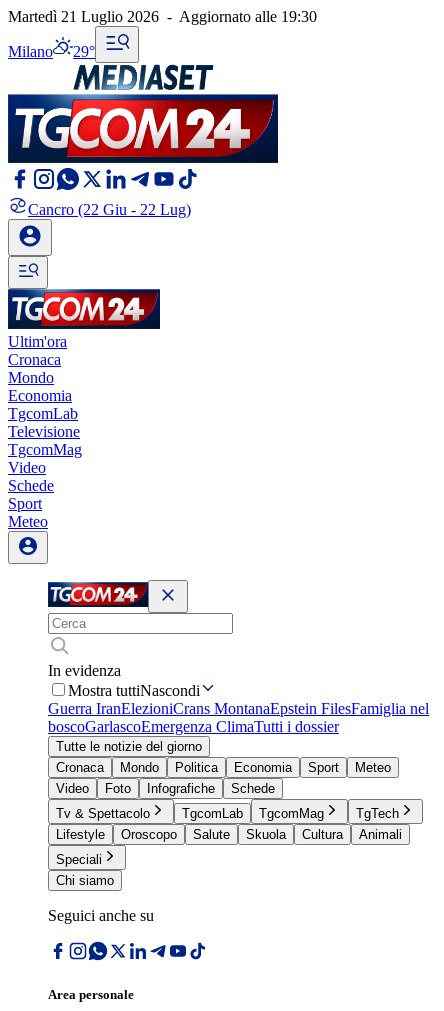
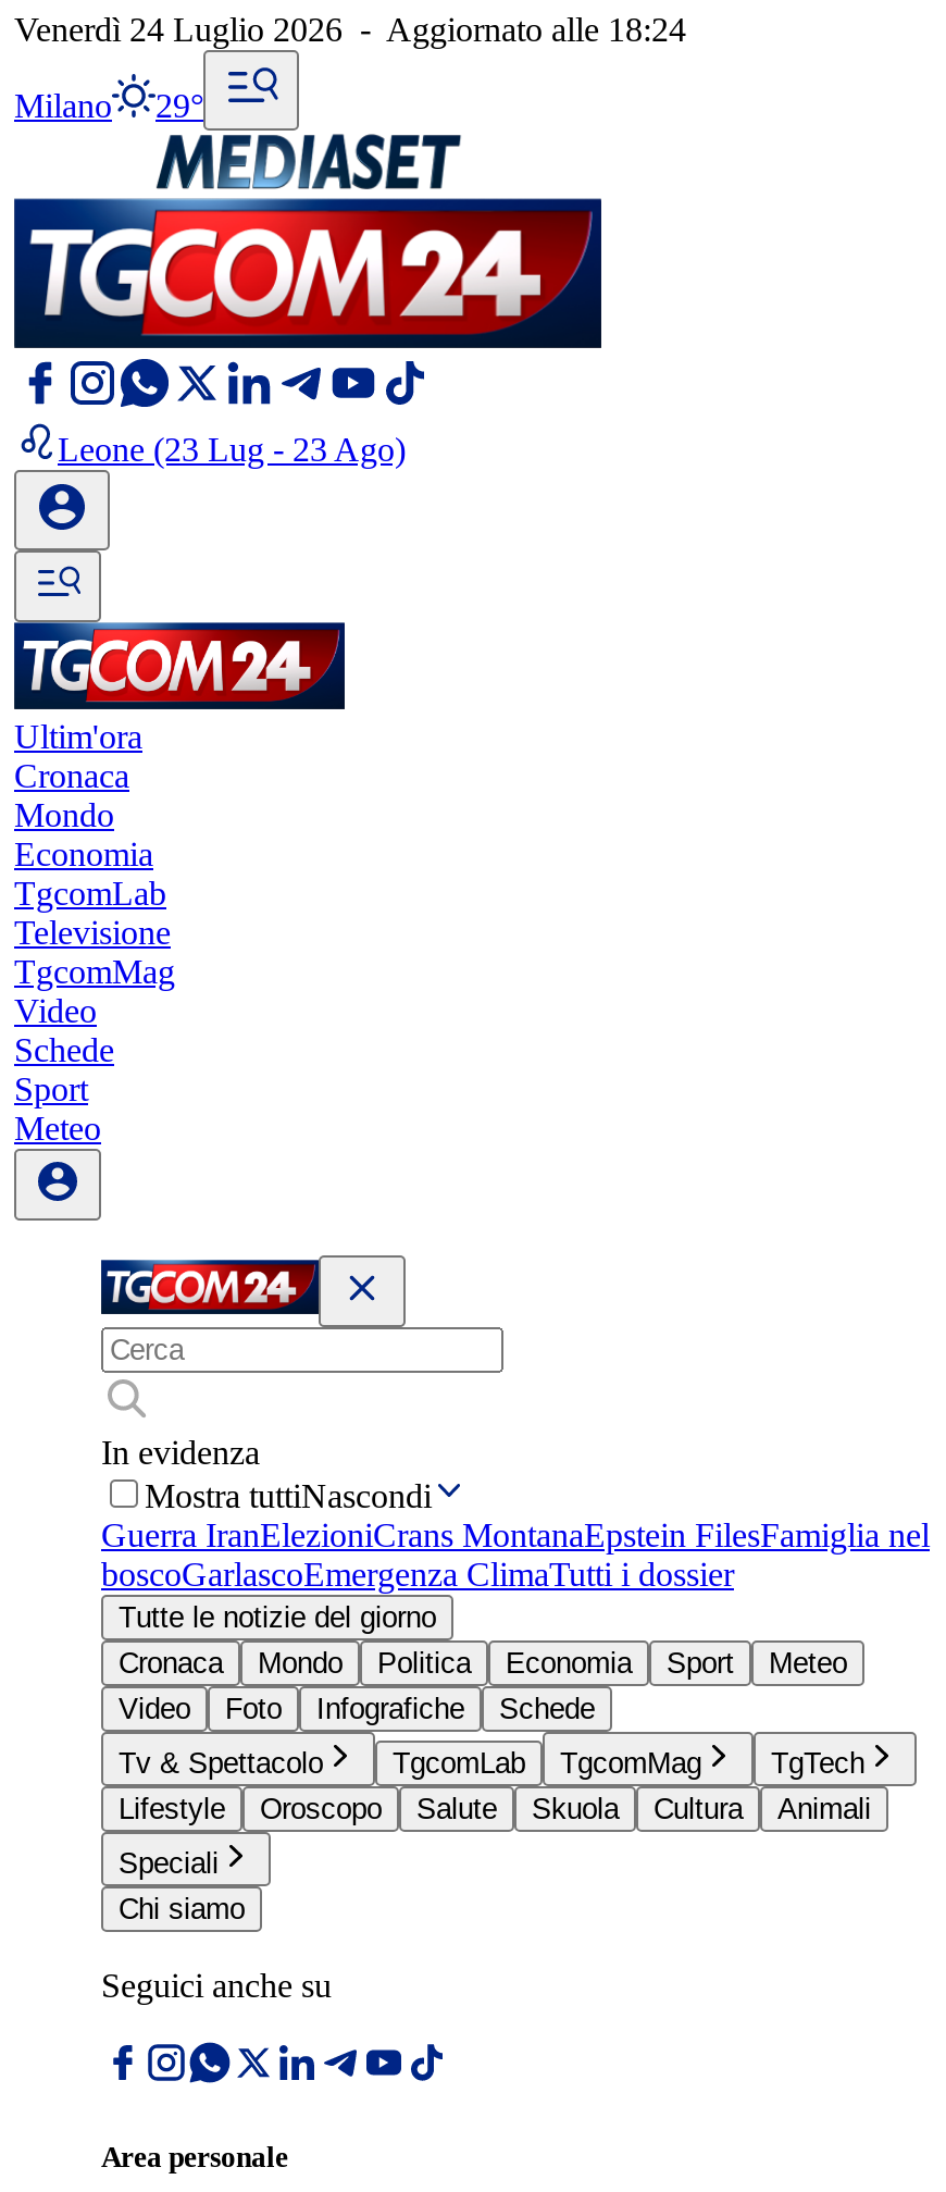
[8,8,317,25] Martedì 21 Luglio 2026 - Aggiornato alle 19:30 -> [14,11,686,48] Venerdì 24 Luglio 2026 - Aggiornato alle 18:24
[28,201,191,218] Cancro (22 Giu - 22 Lug) -> [58,431,406,468] Leone (23 Lug - 23 Ago)

